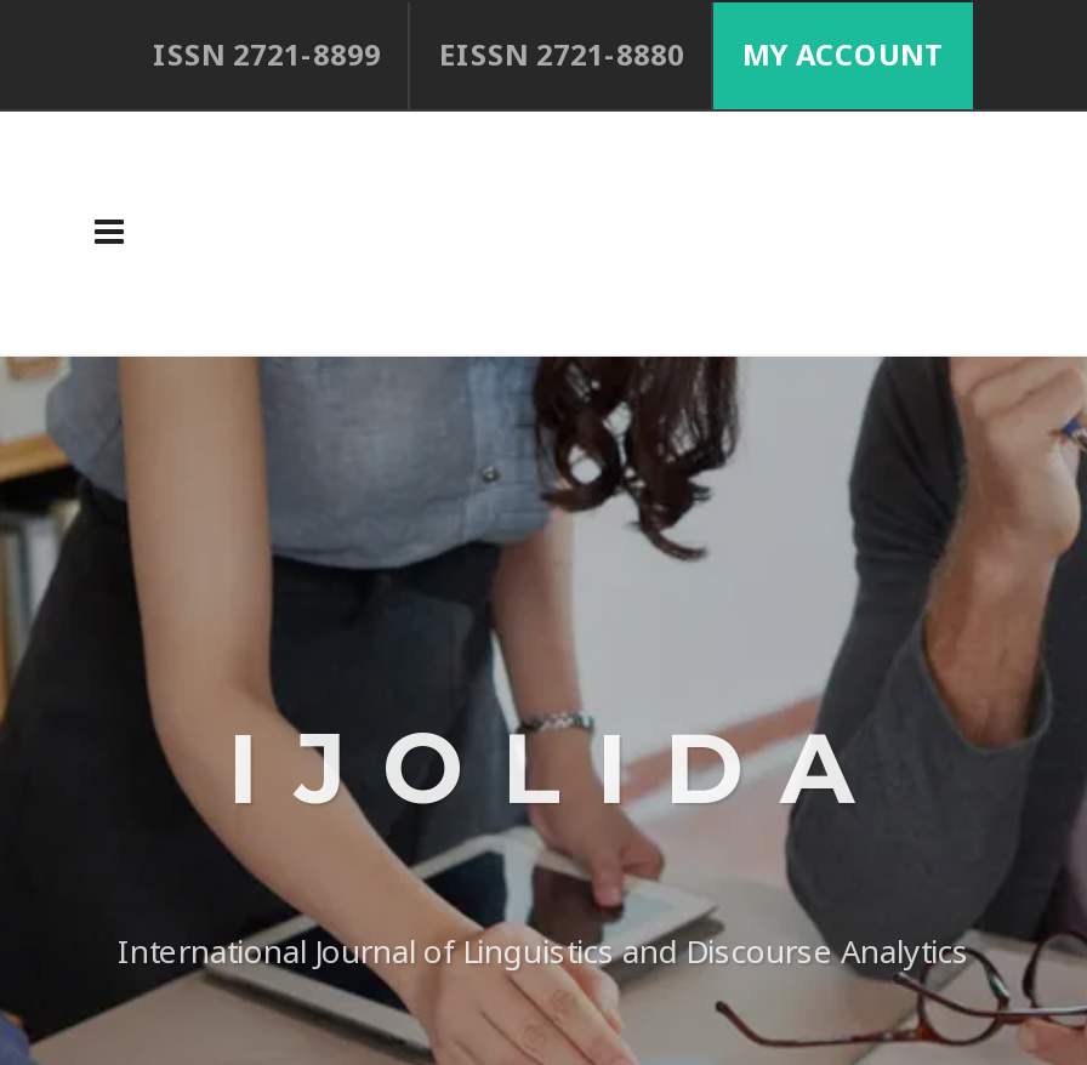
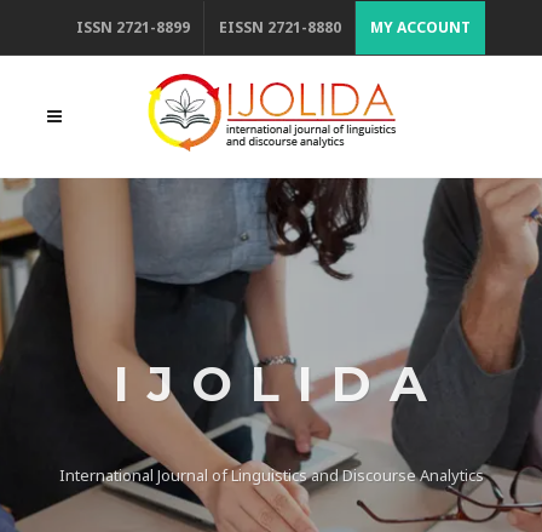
none -> [146,73,397,151] [image]

